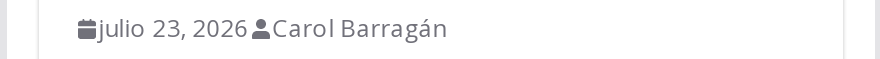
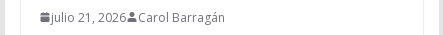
[98,11,446,45] julio 23, 2026 Carol Barragán -> [51,9,225,26] julio 21, 2026 Carol Barragán

